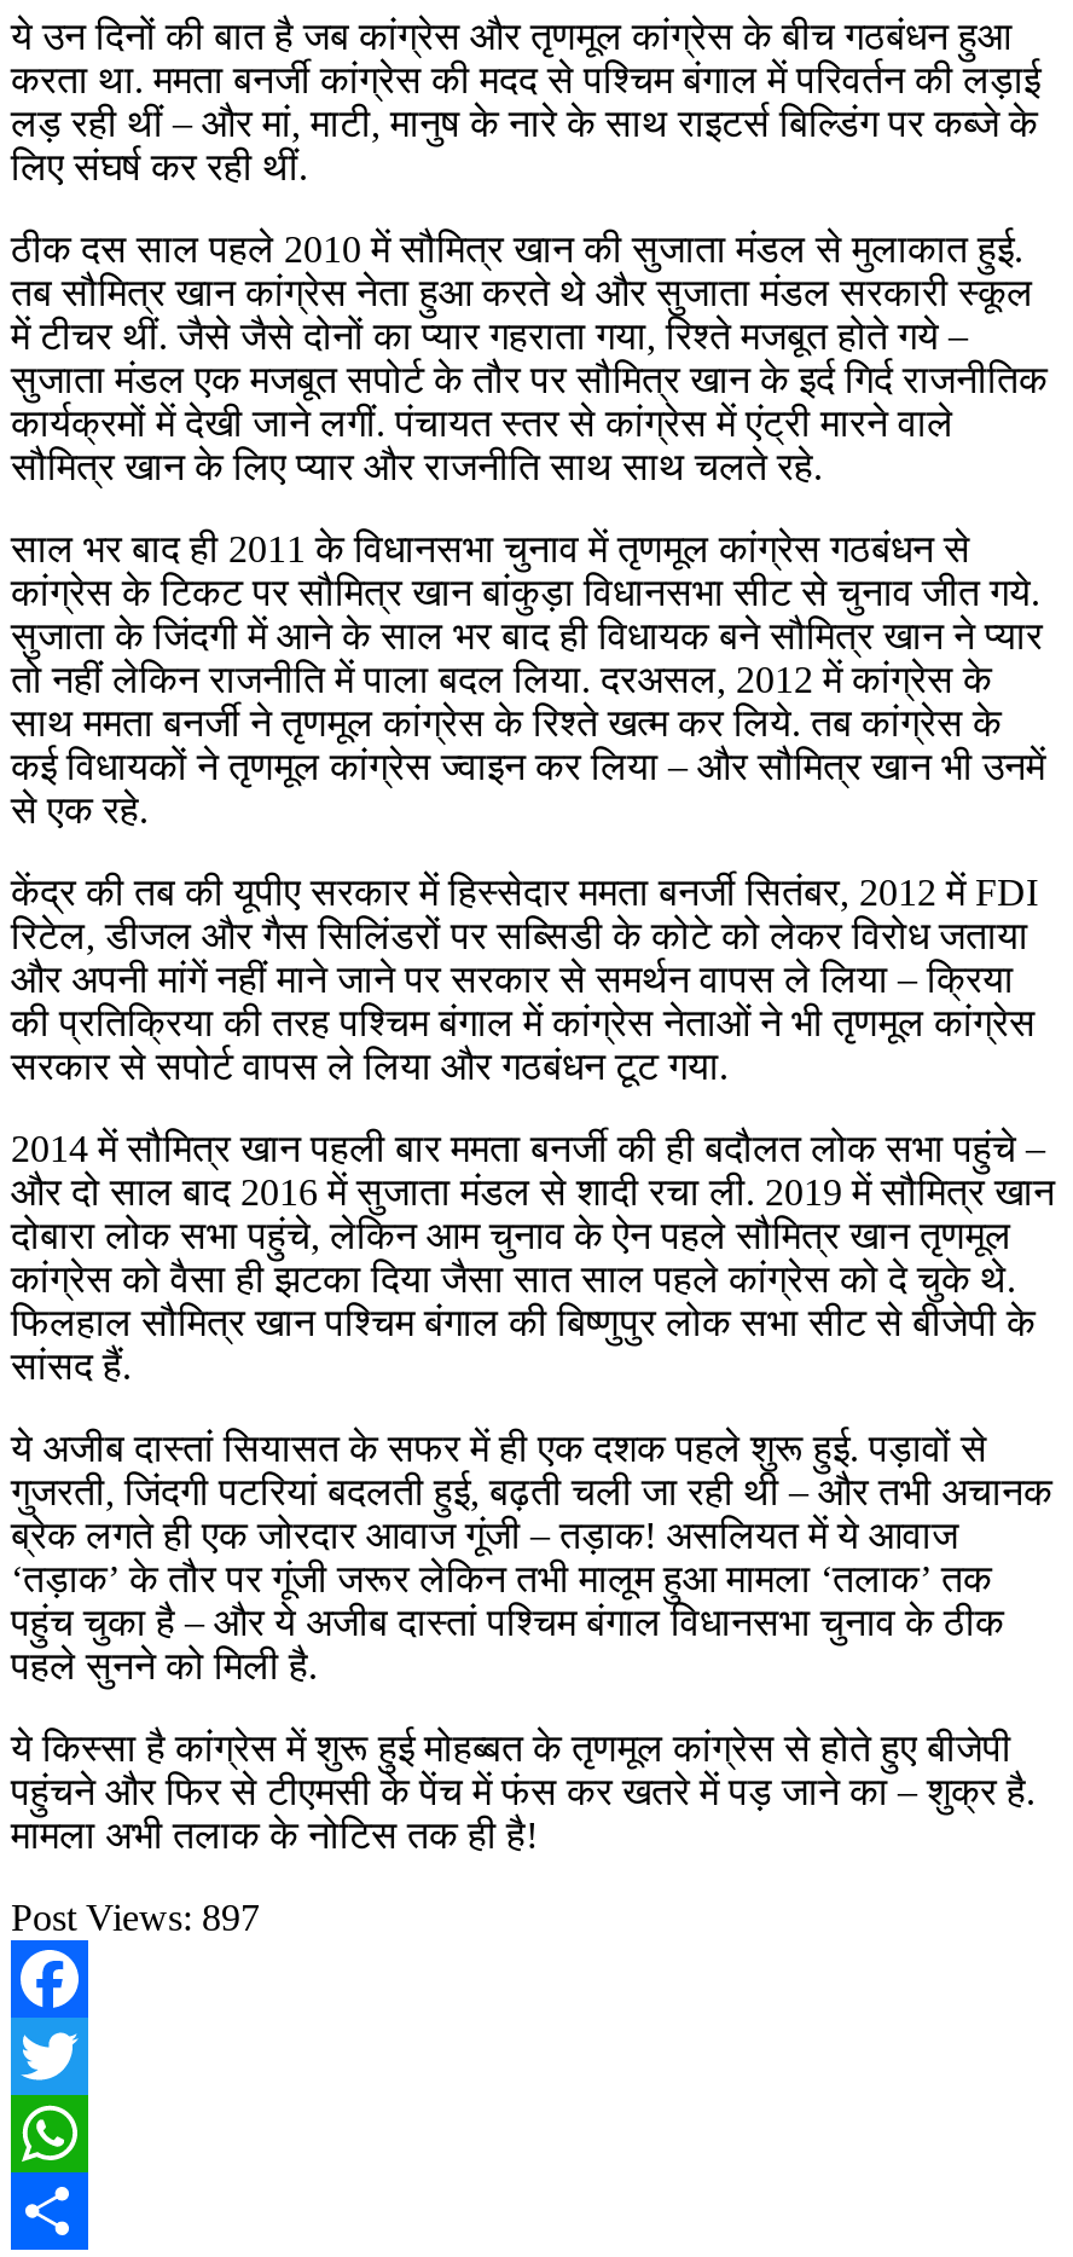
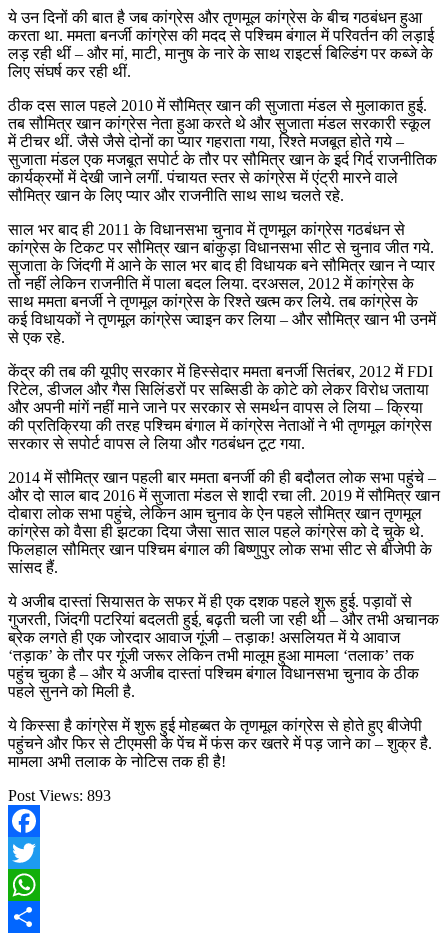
[11,1896,260,1937] Post Views: 897 -> [8,786,111,803] Post Views: 893

